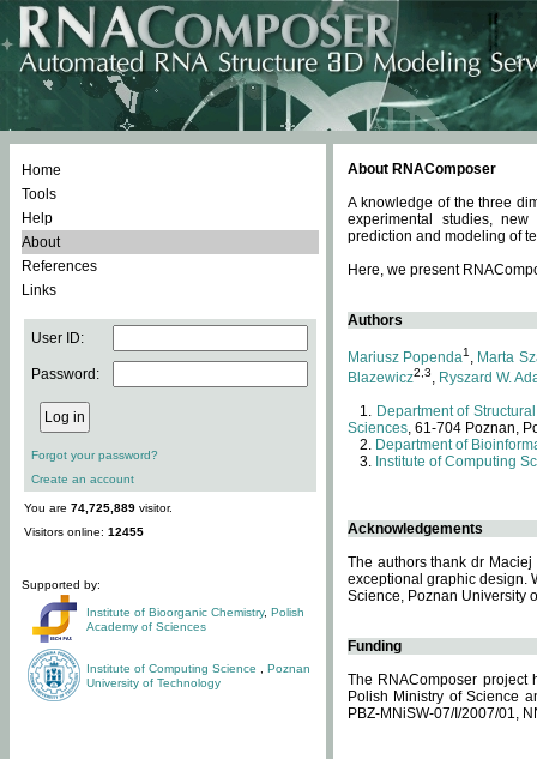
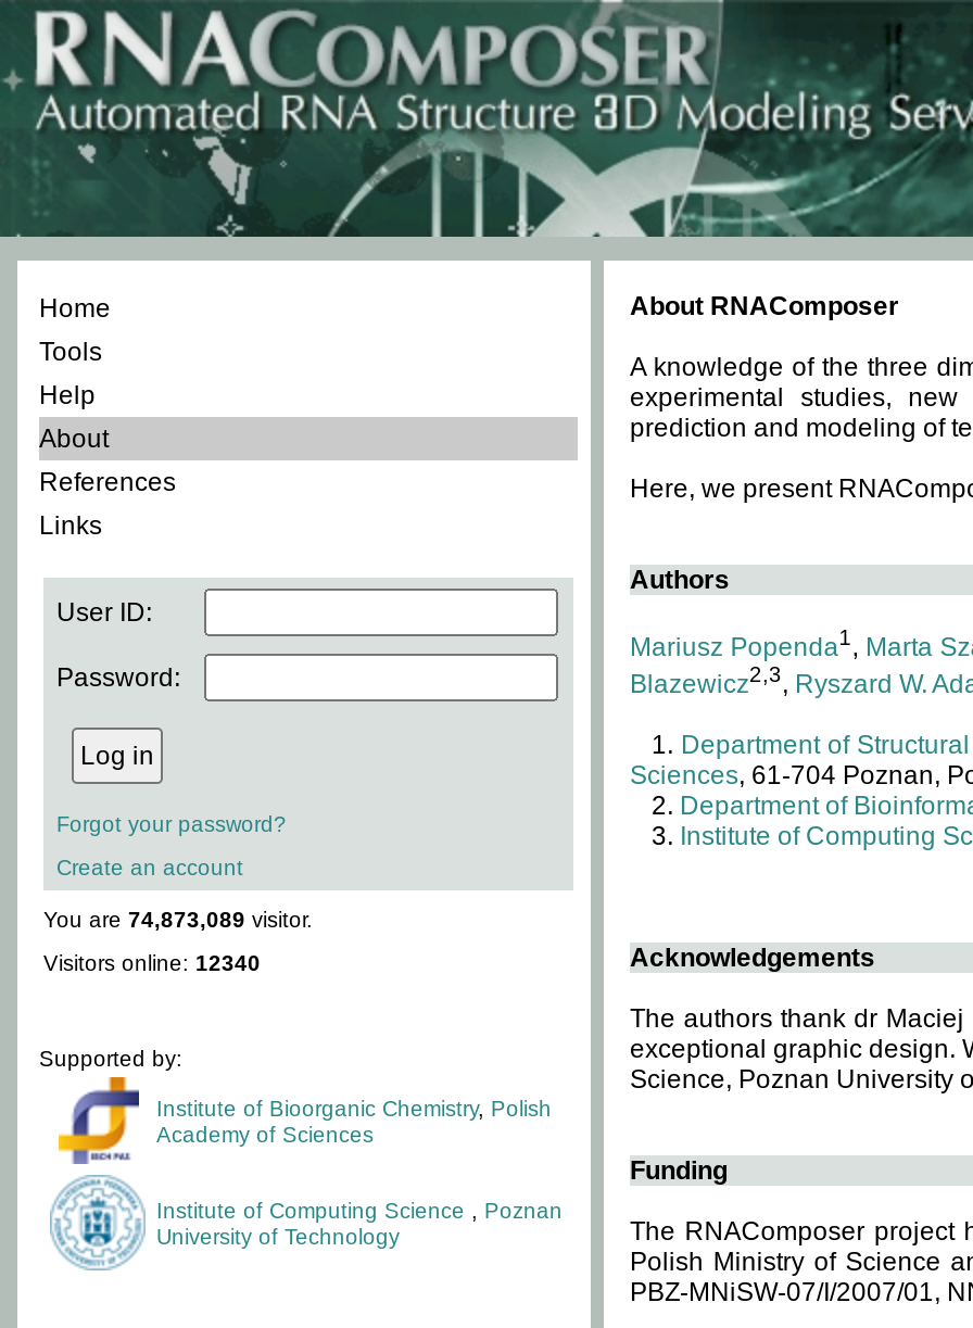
[24,501,173,514] You are 74,725,889 visitor. -> [43,908,313,932] You are 74,873,089 visitor.
[24,525,144,538] Visitors online: 12455 -> [43,951,261,975] Visitors online: 12340

